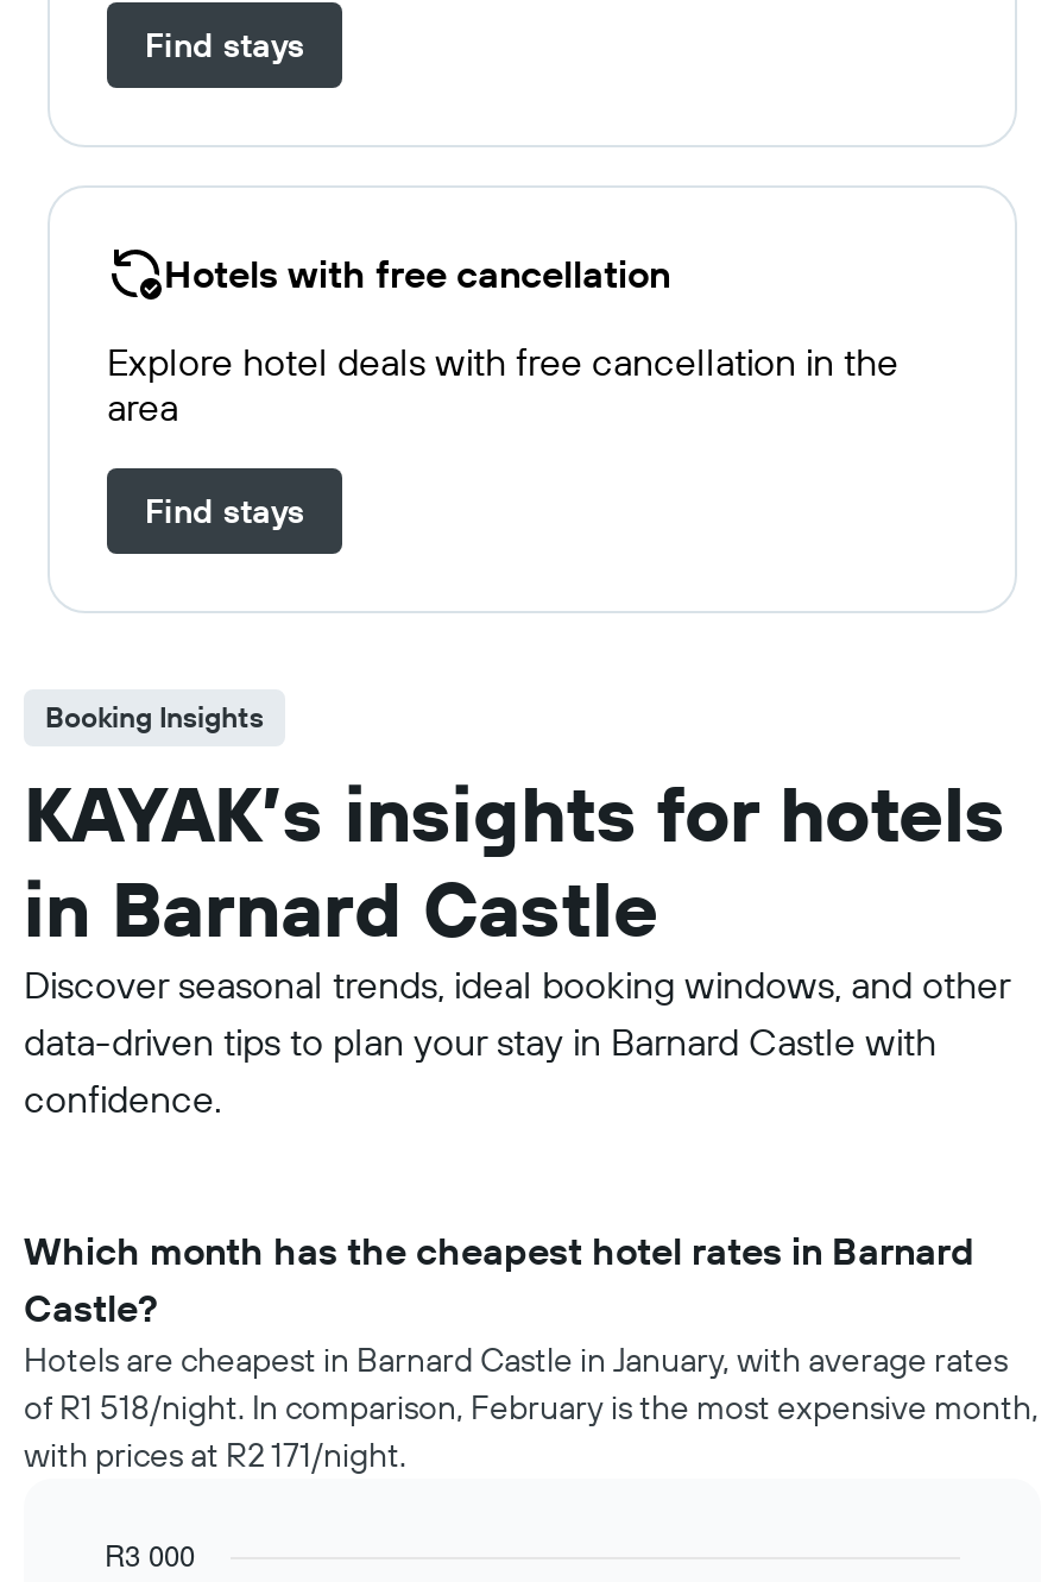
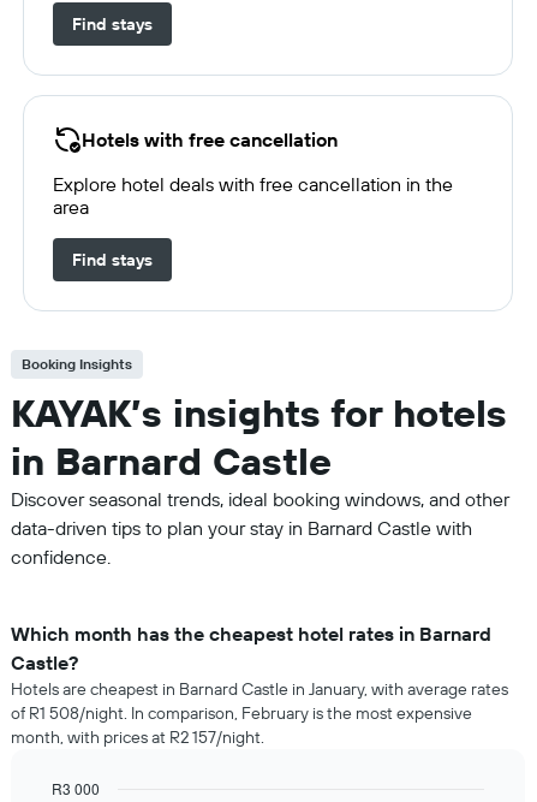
[24,1385,1039,1475] of R1 518/night. In comparison, February is the most expensive month, | with prices at R2 171/night. -> [11,702,472,747] of R1 508/night. In comparison, February is the most expensive | month, with prices at R2 157/night.

